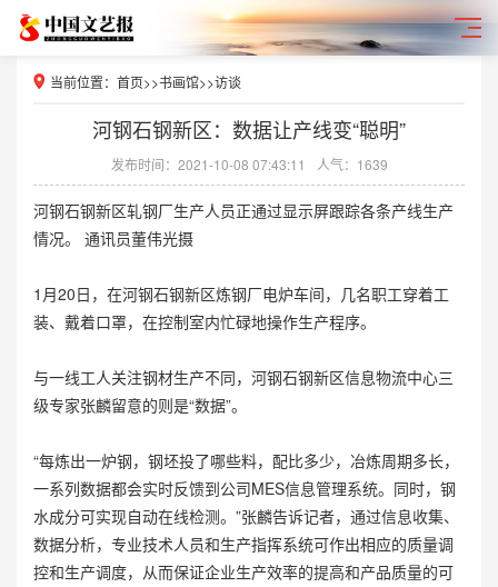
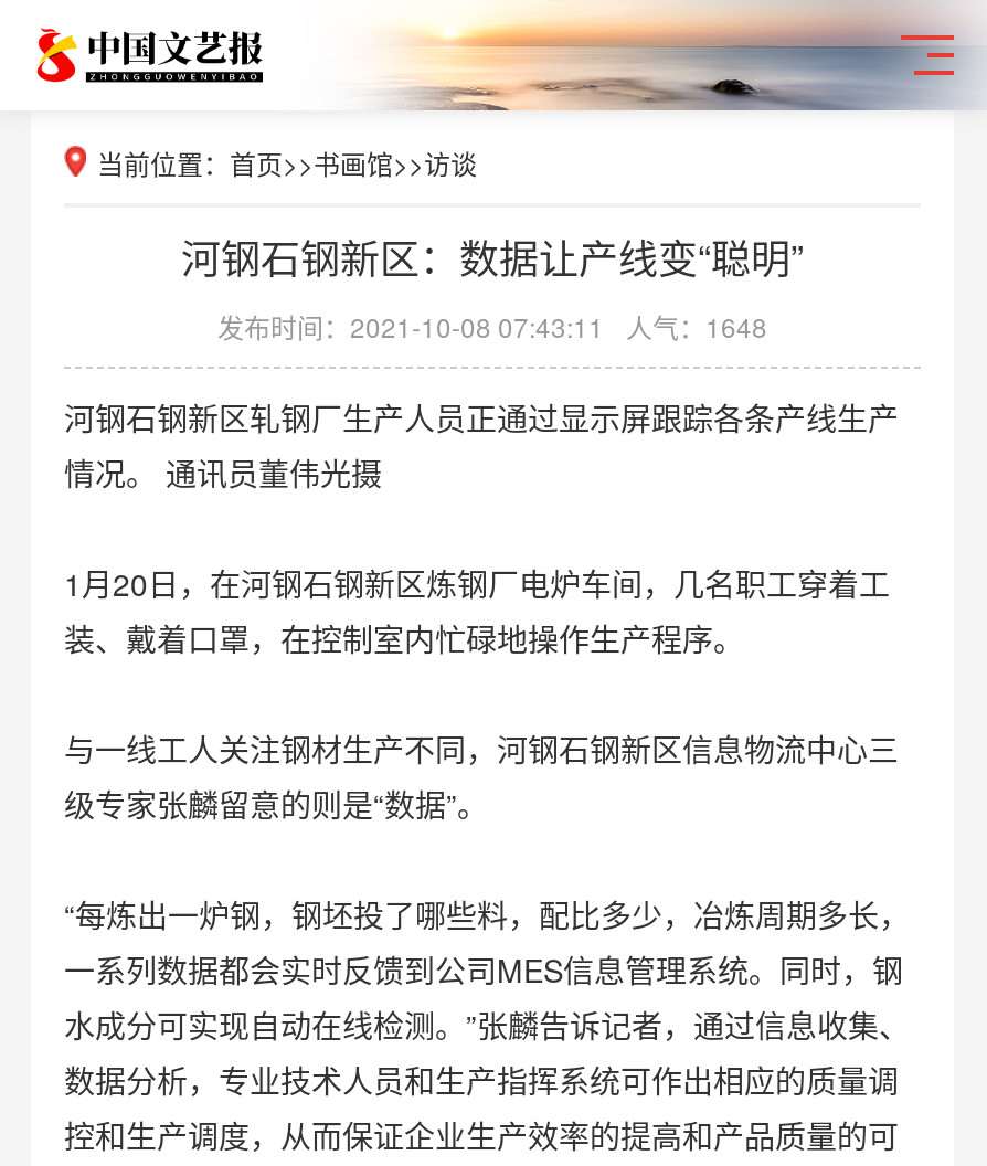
[111,155,387,173] 发布时间：2021-10-08 07:43:11 人气：1639 -> [217,307,767,344] 发布时间：2021-10-08 07:43:11 人气：1648

